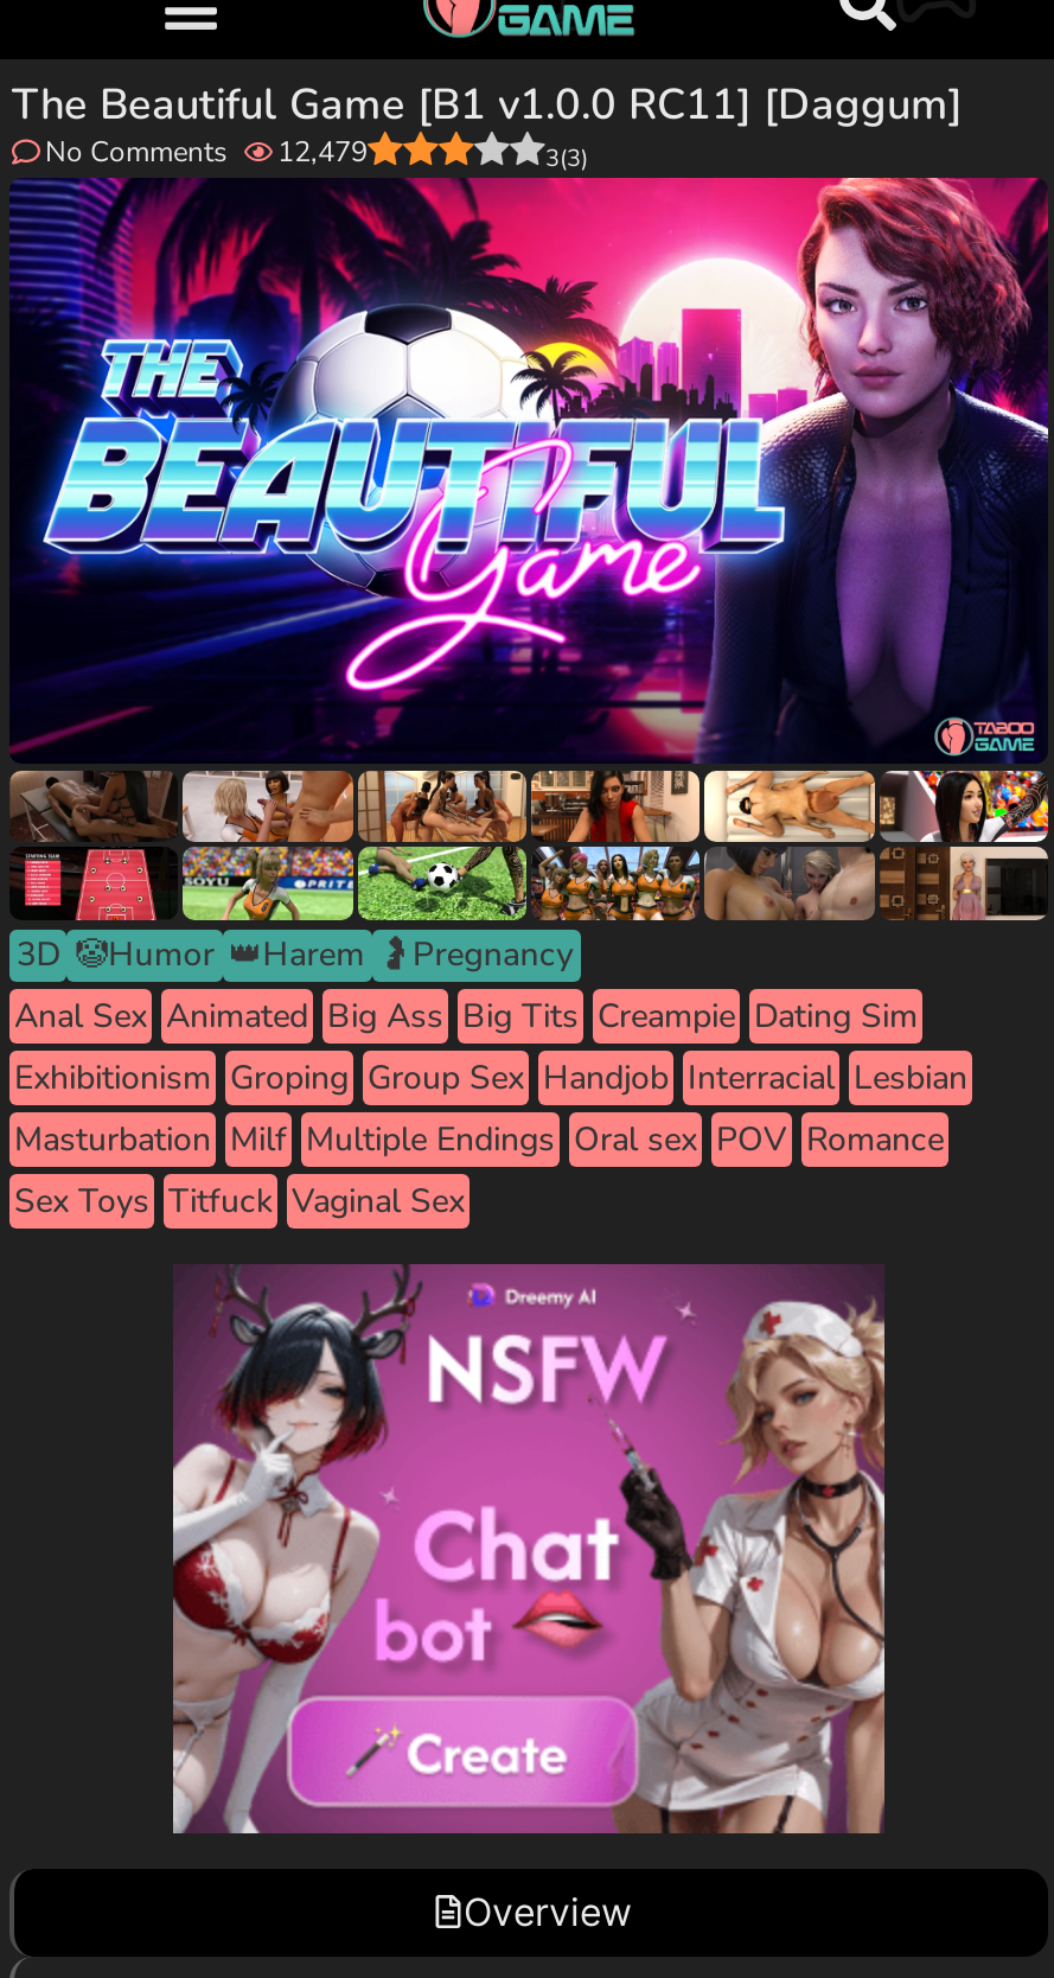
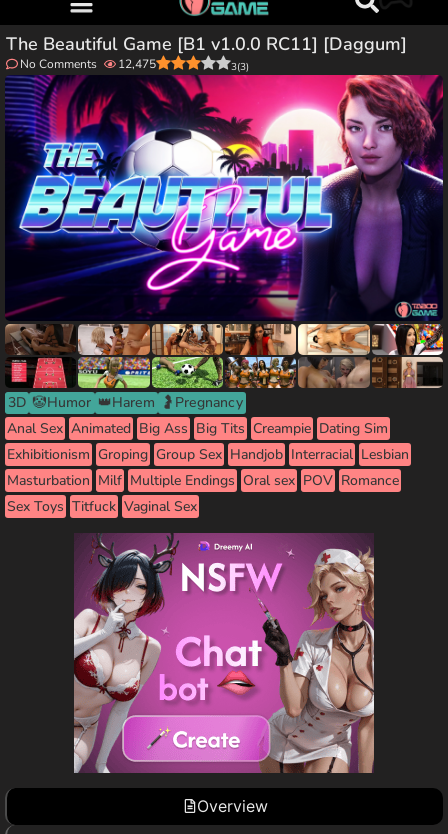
[45,133,368,171] No Comments 12,479 -> [20,56,156,72] No Comments 12,475

